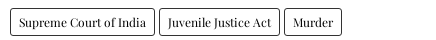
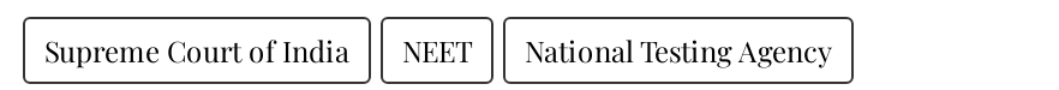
[168,14,333,30] Juvenile Justice Act | Murder -> [402,30,832,68] NEET | National Testing Agency

